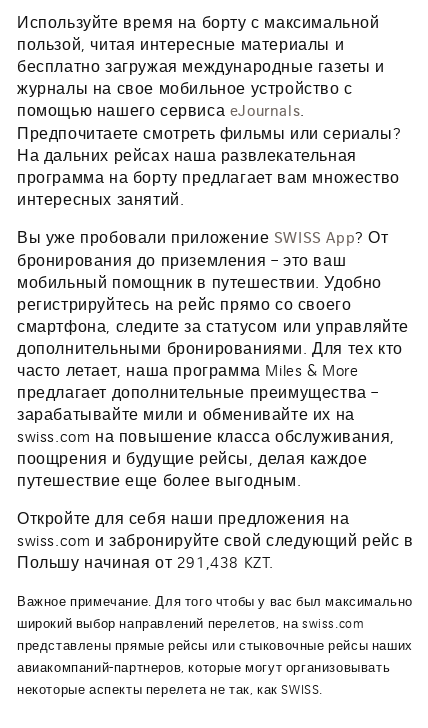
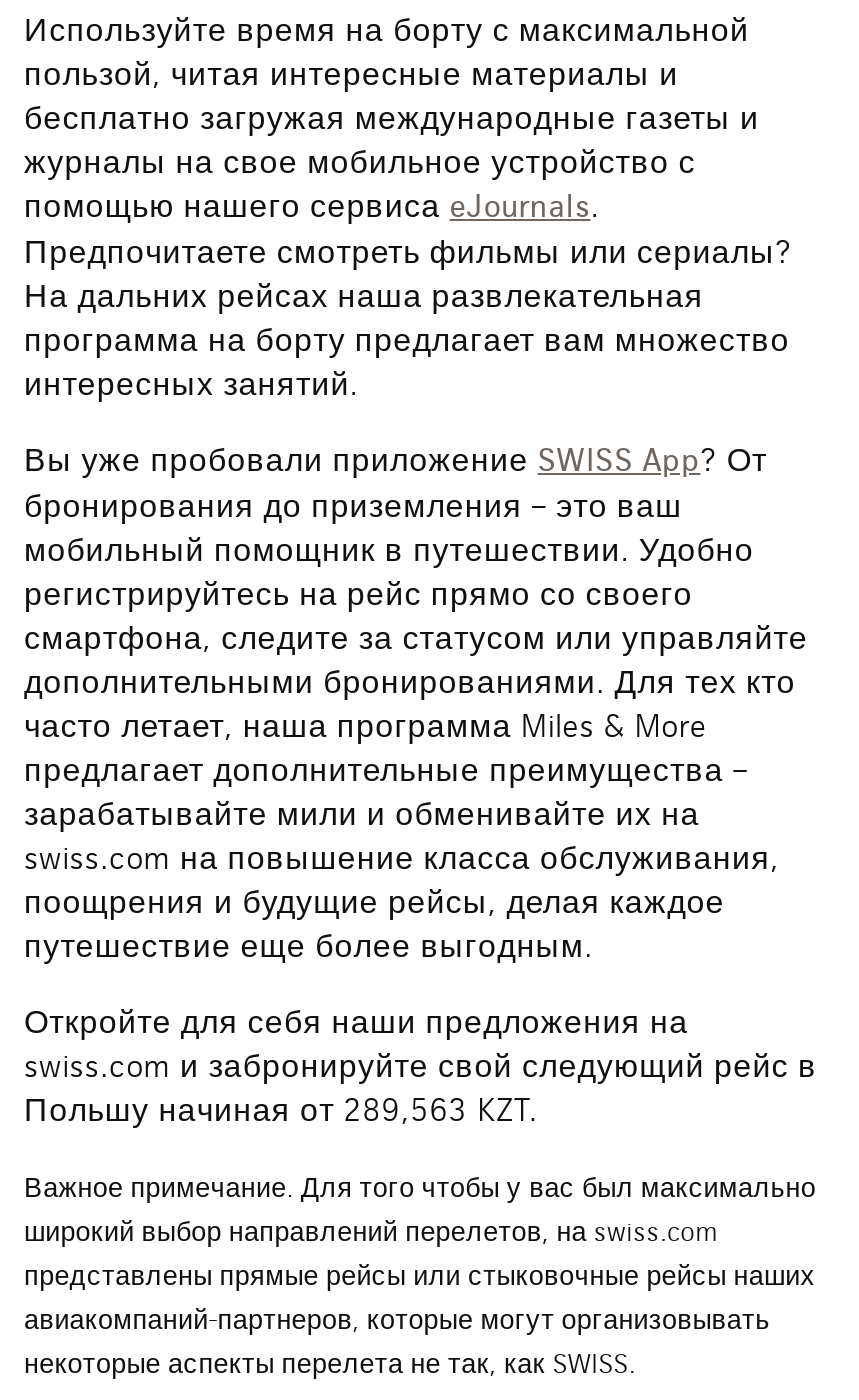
[17,553,274,572] Польшу начиная от 291,438 KZT. -> [24,1092,538,1130] Польшу начиная от 289,563 KZT.

